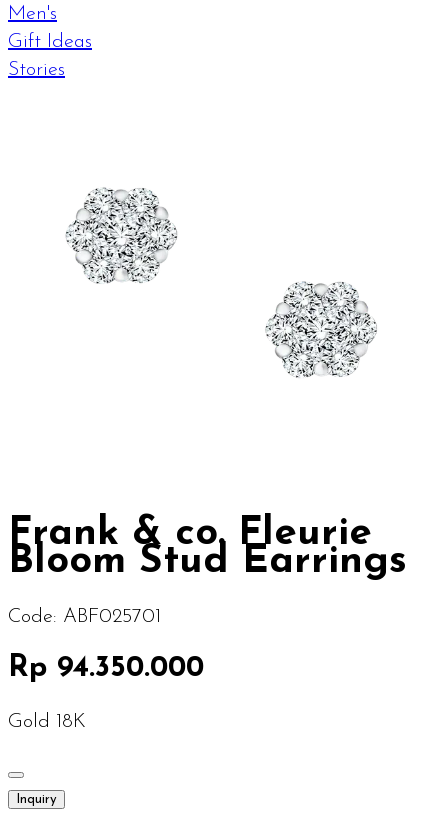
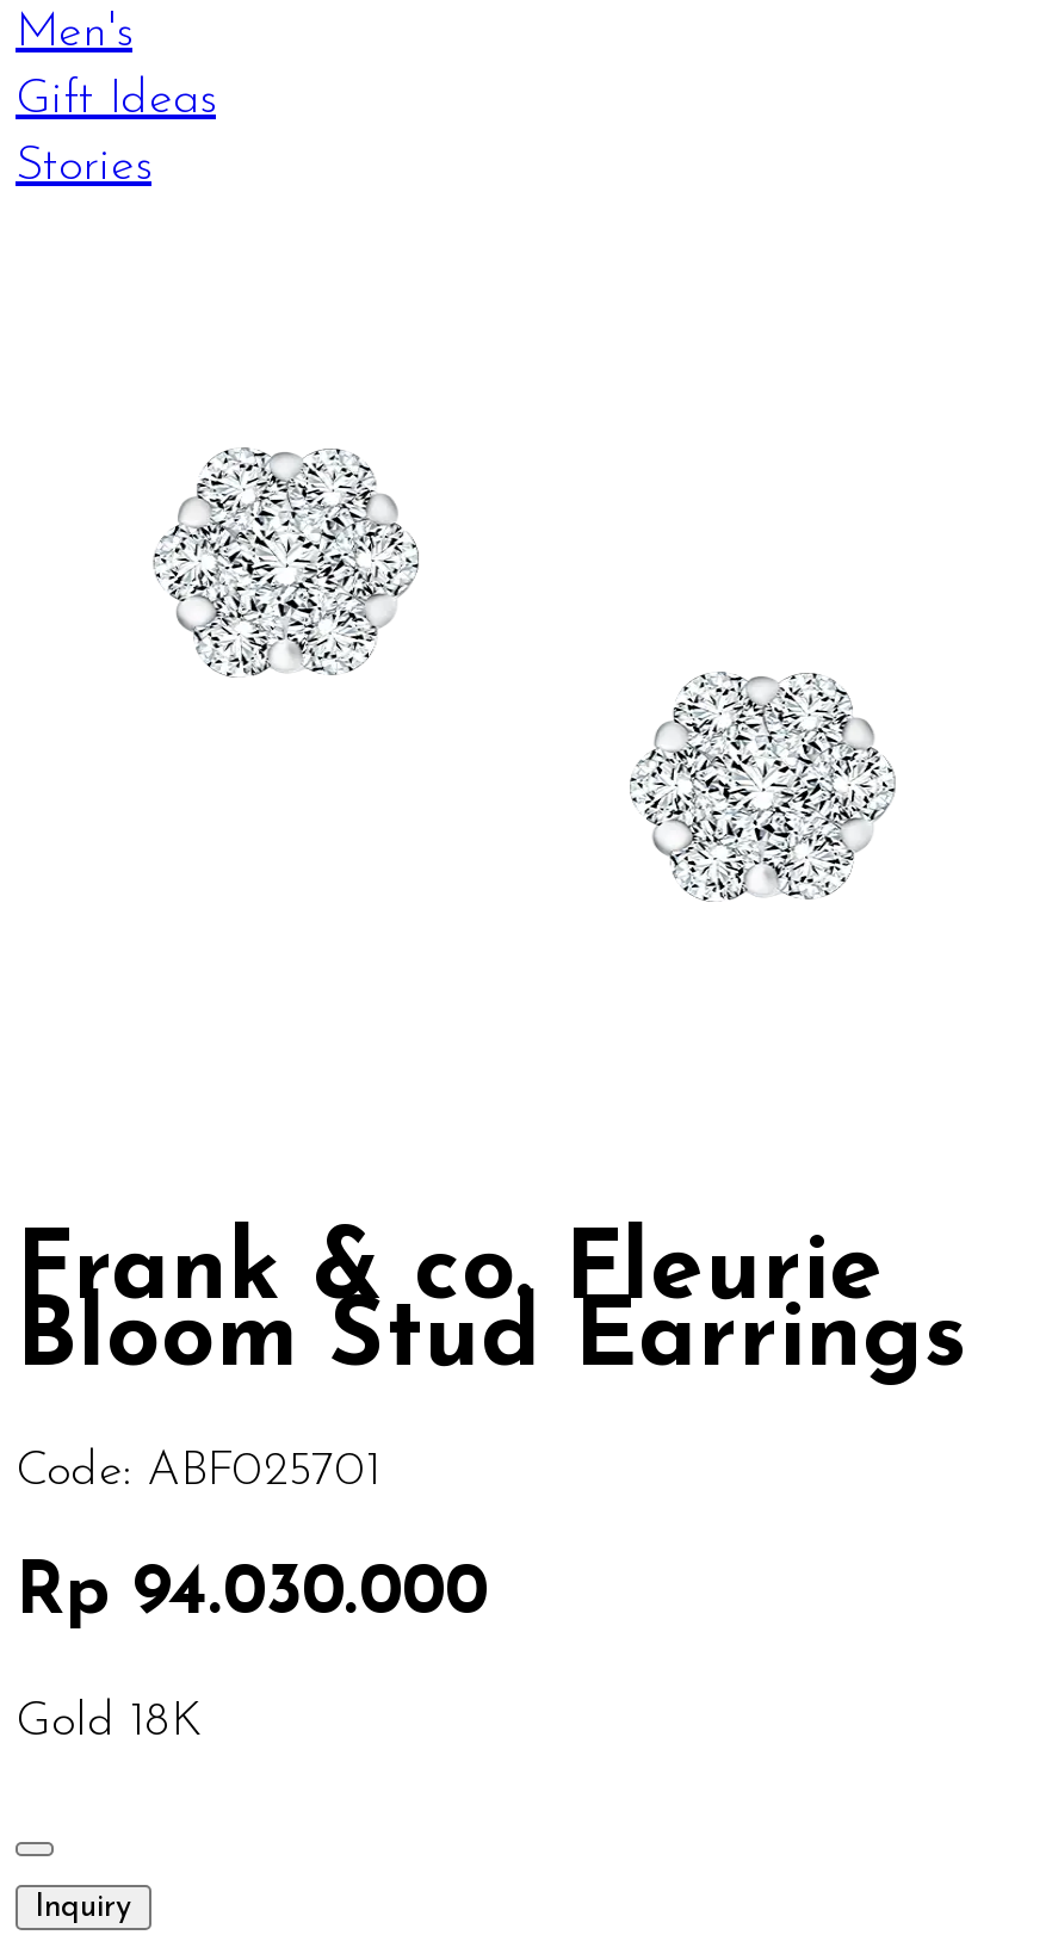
[8,653,204,684] Rp 94.350.000 -> [16,1559,488,1633] Rp 94.030.000

